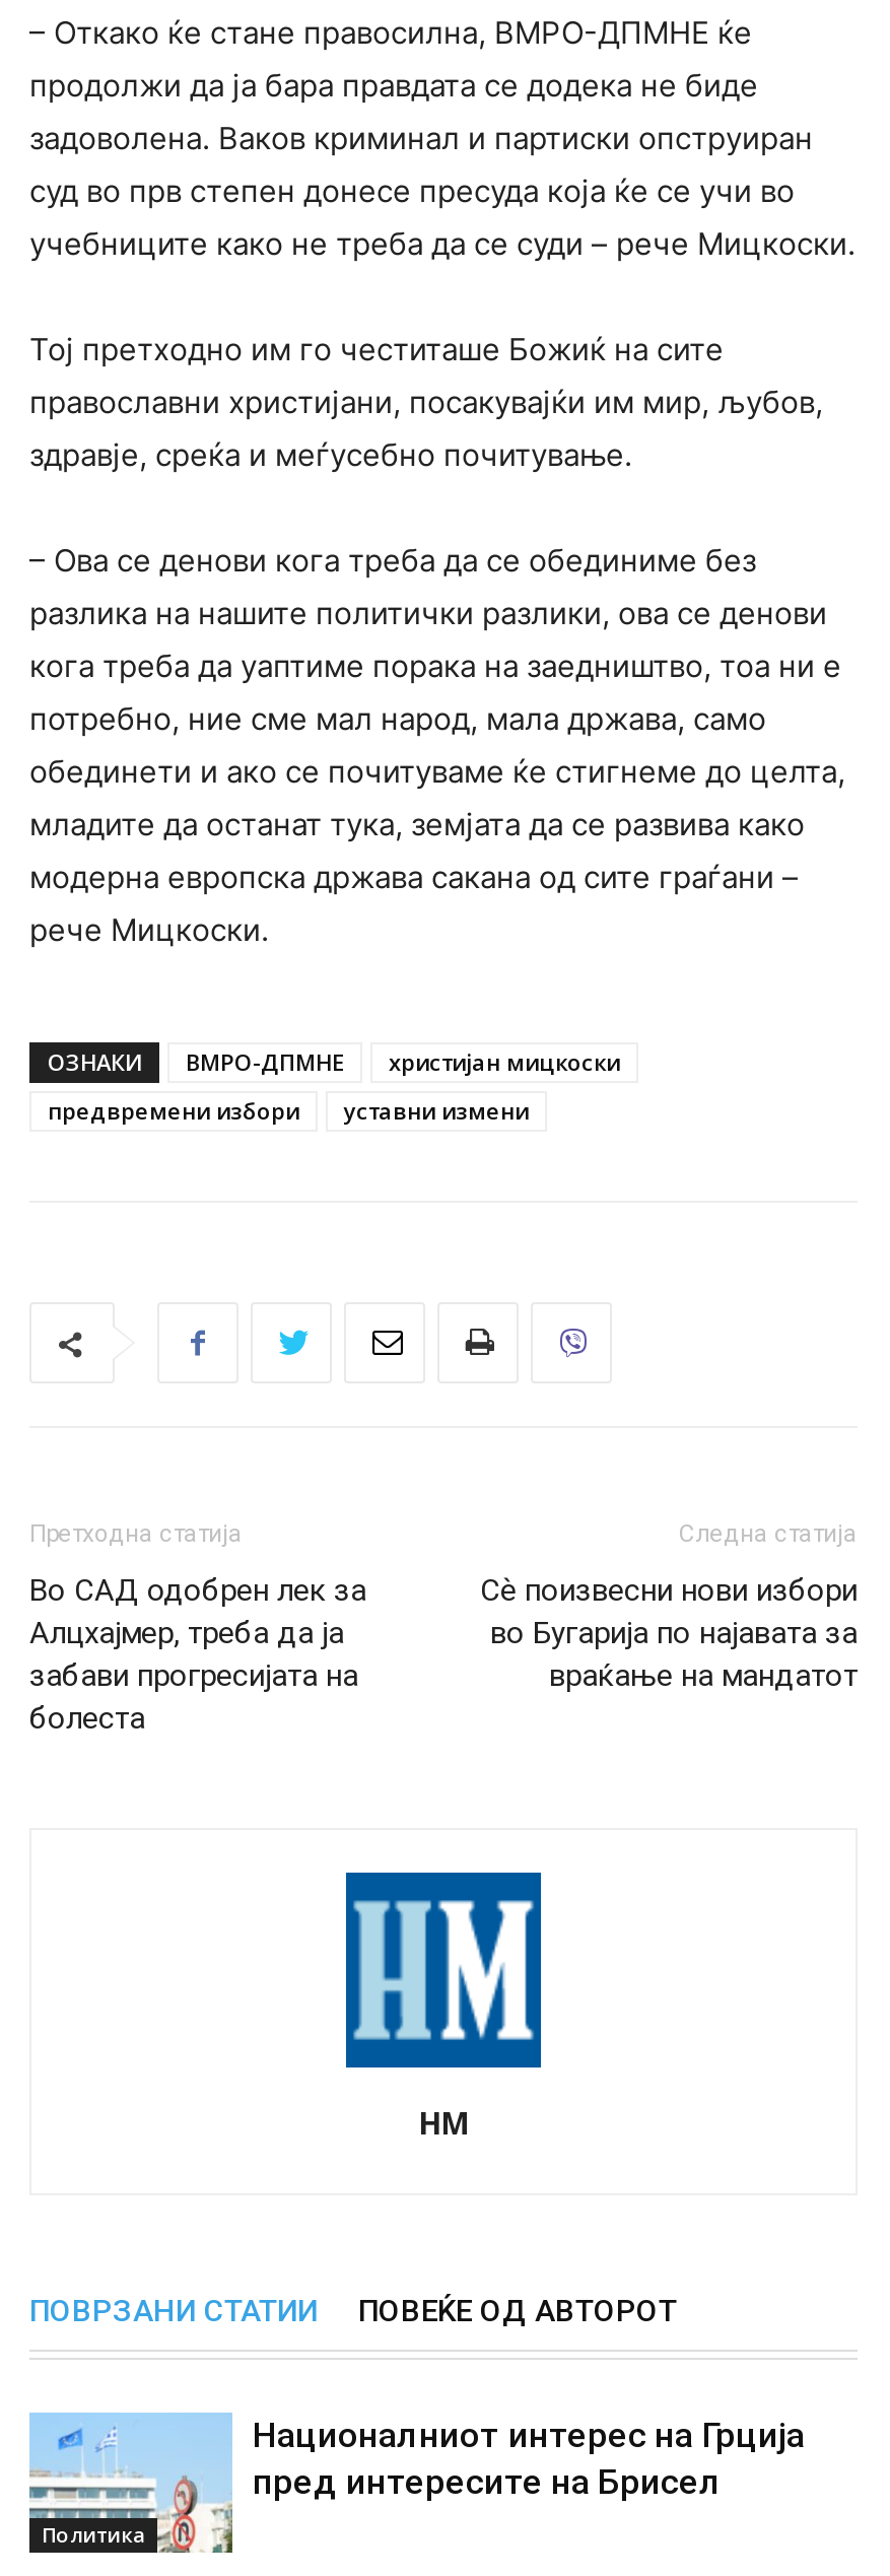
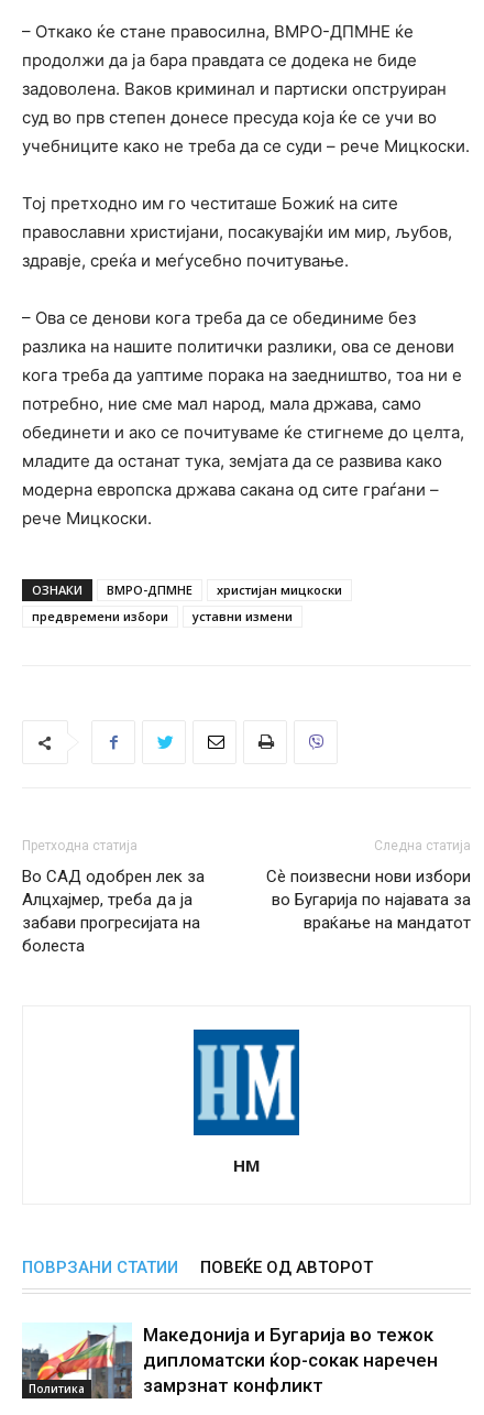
[29,2413,805,2555] [image] | Националниот интерес на Грција | пред интересите на Брисел -> [21,1324,438,1400] [image] | Македонија и Бугарија во тежок | дипломатски ќор-сокак наречен | замрзнат конфликт

